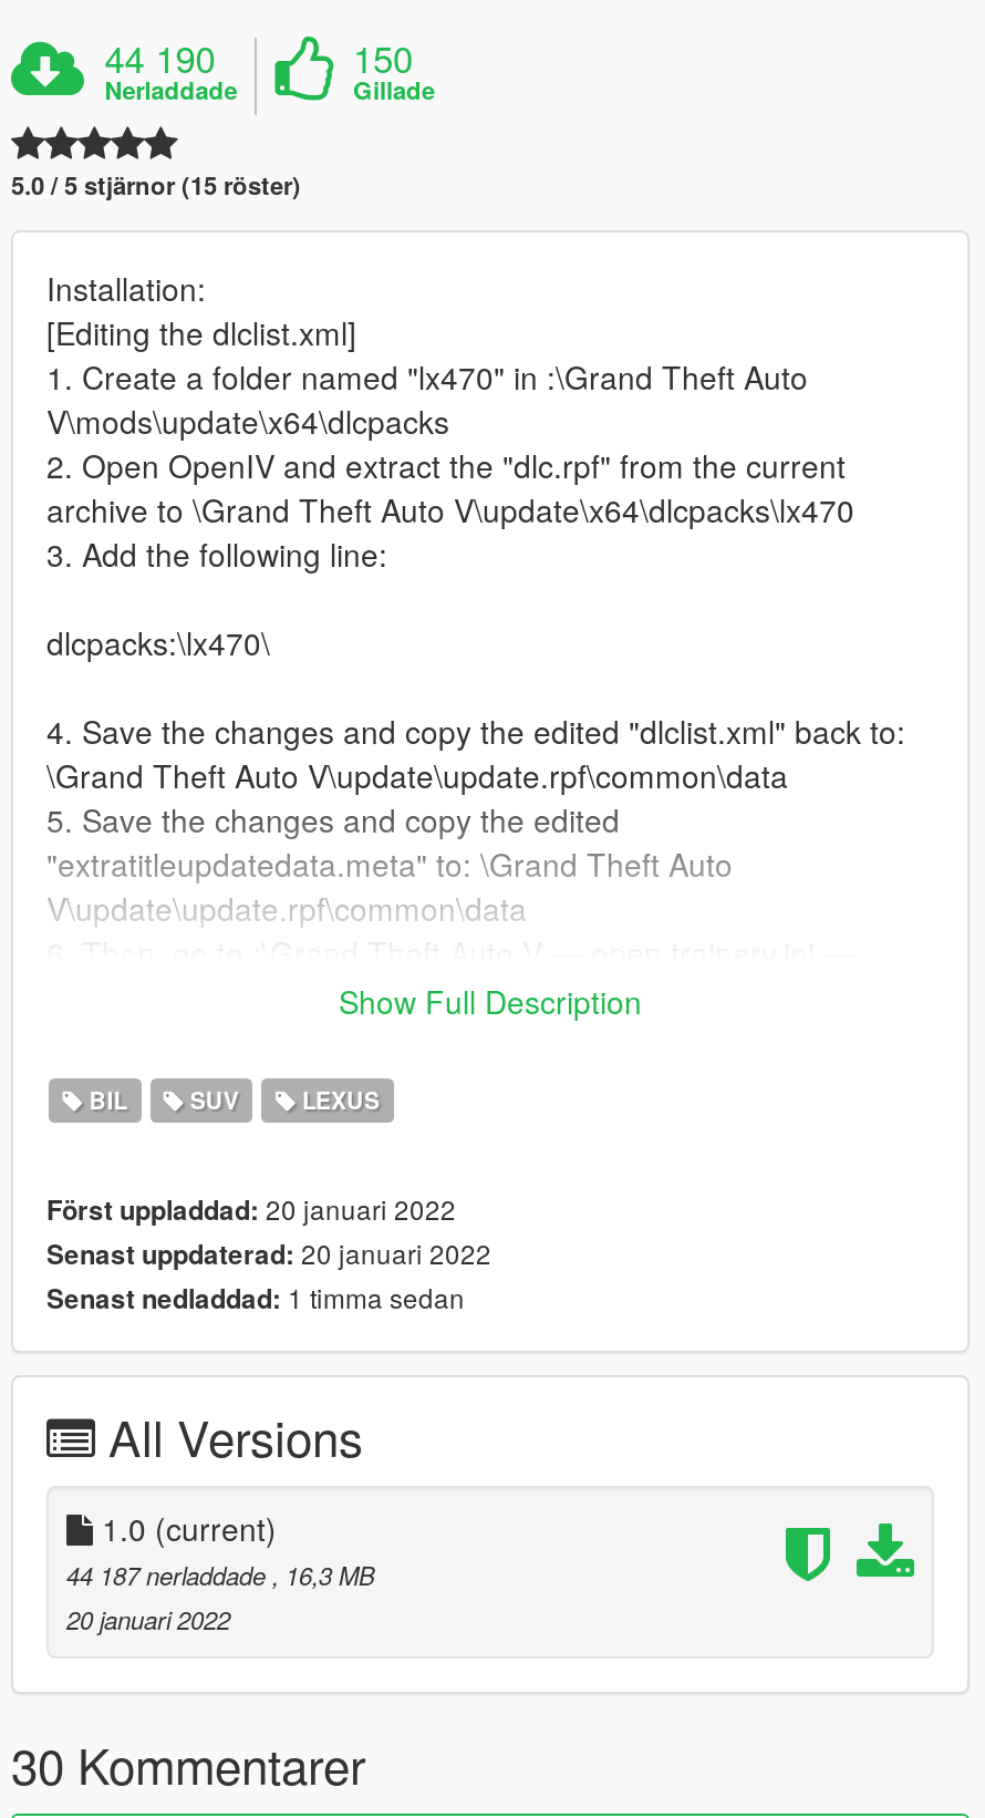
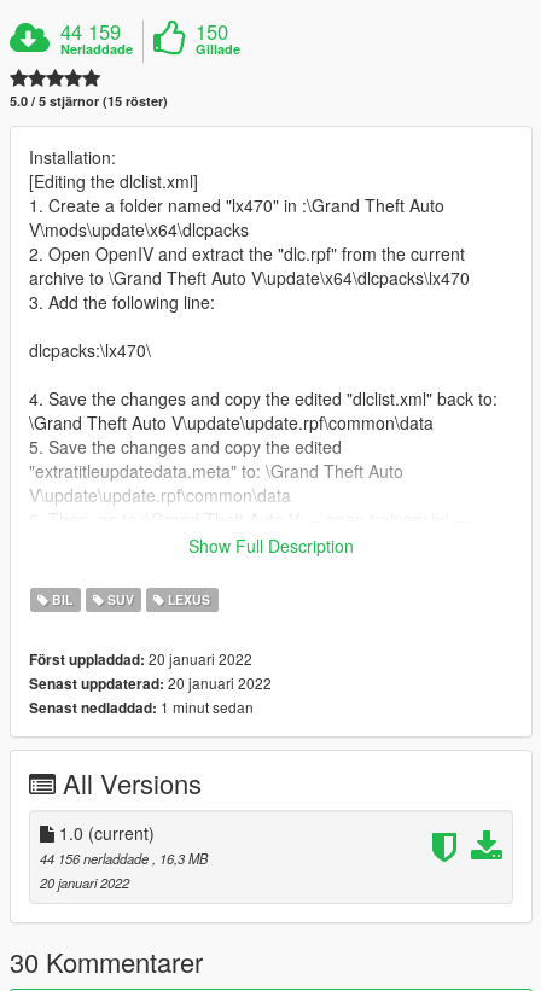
[104,31,215,85] 44 190 -> [61,17,121,46] 44 159
[46,1278,465,1318] Senast nedladdad: 1 timma sedan -> [29,697,254,718] Senast nedladdad: 1 minut sedan
[66,1557,374,1593] 44 187 nerladdade, 16,3 MB -> [40,849,208,868] 44 156 nerladdade, 16,3 MB

